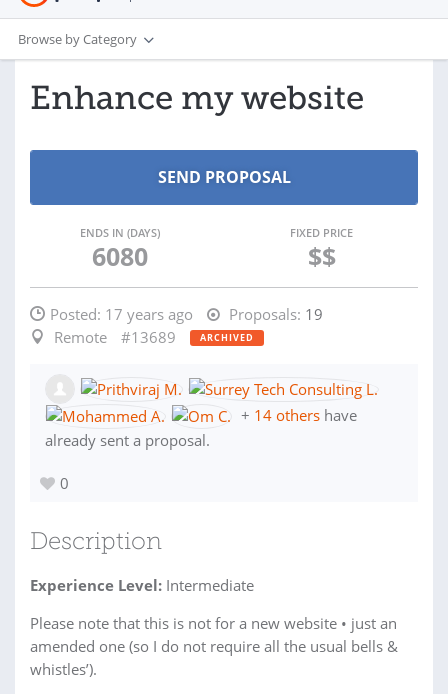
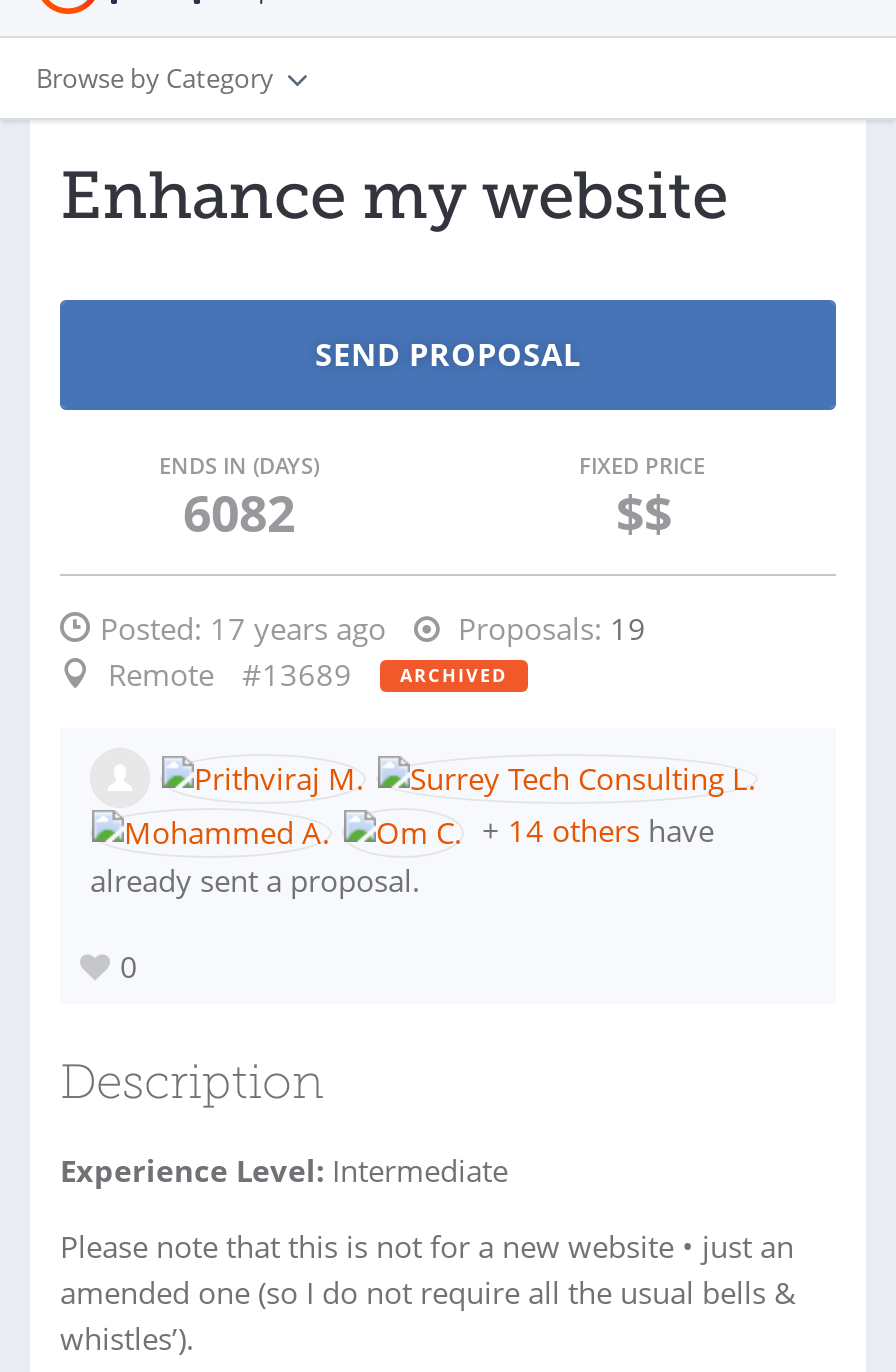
[91,239,147,273] 6080 -> [183,478,295,546] 6082

